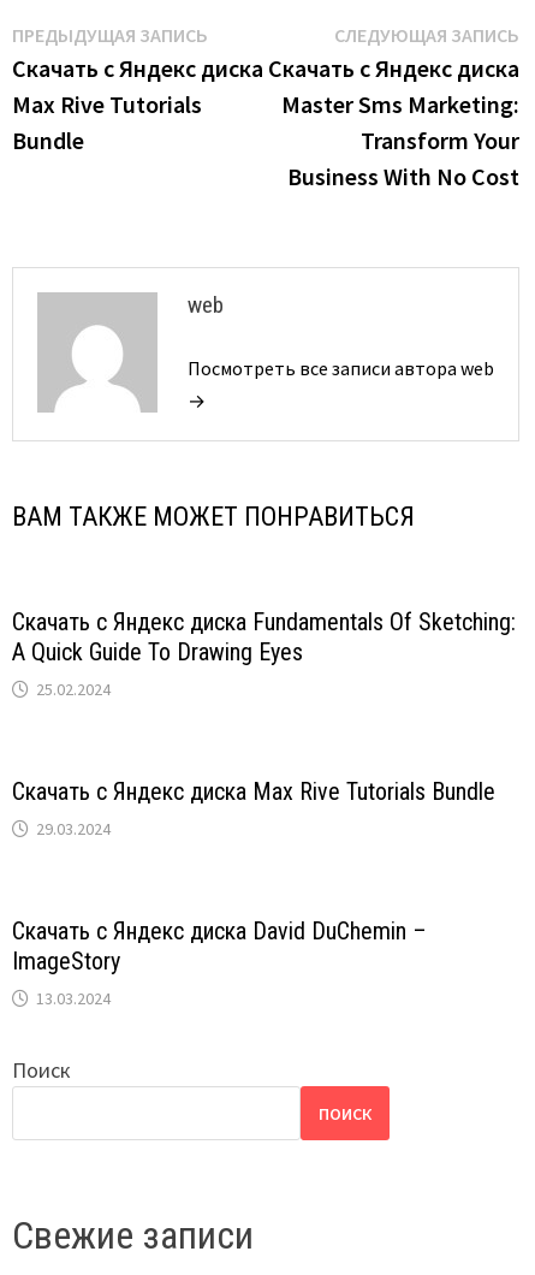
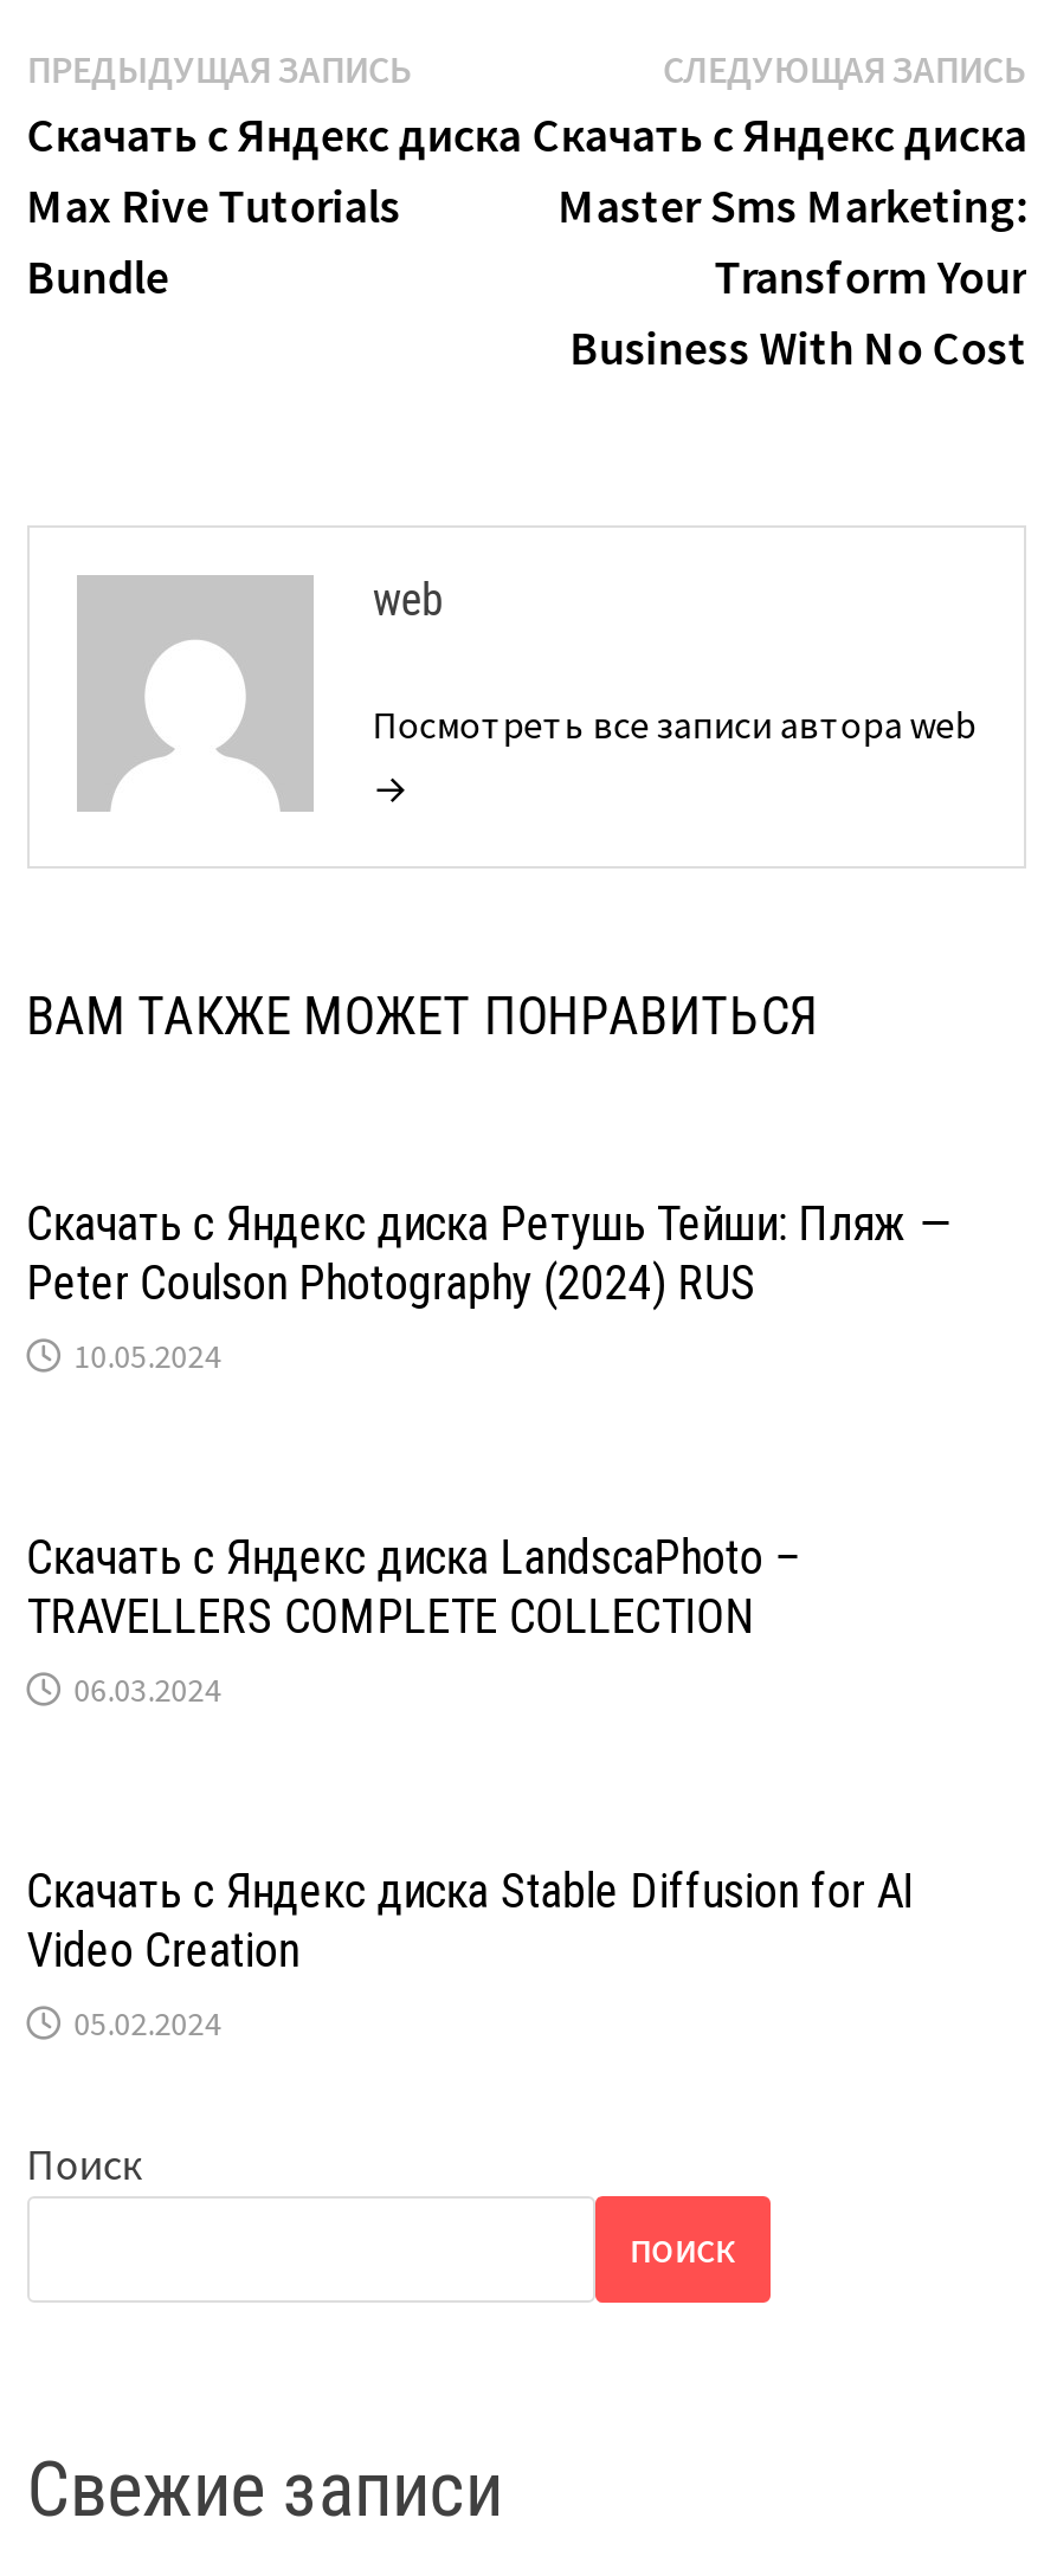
[12,608,516,700] Скачать с Яндекс диска Fundamentals Of Sketching: | A Quick Guide To Drawing Eyes | 25.02.2024 -> [27,1195,952,1378] Скачать с Яндекс диска Ретушь Тейши: Пляж — | Peter Coulson Photography (2024) RUS | 10.05.2024
[12,777,495,840] Скачать с Яндекс диска Max Rive Tutorials Bundle | 29.03.2024 -> [27,1529,803,1711] Скачать с Яндекс диска LandscaPhoto – | TRAVELLERS COMPLETE COLLECTION | 06.03.2024
[12,917,427,1009] Скачать с Яндекс диска David DuChemin – | ImageStory | 13.03.2024 -> [27,1863,914,2045] Скачать с Яндекс диска Stable Diffusion for AI | Video Creation | 05.02.2024

